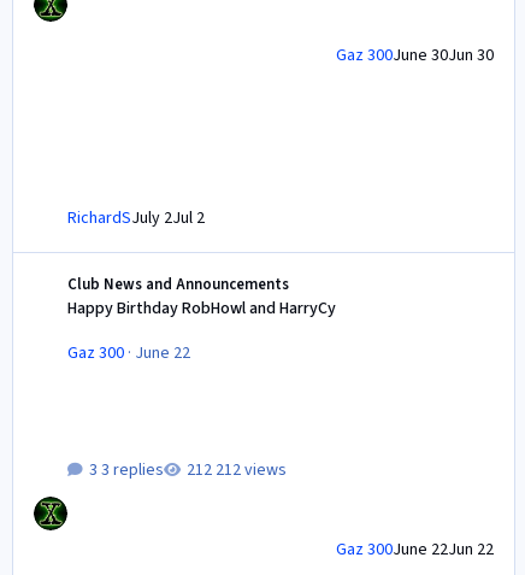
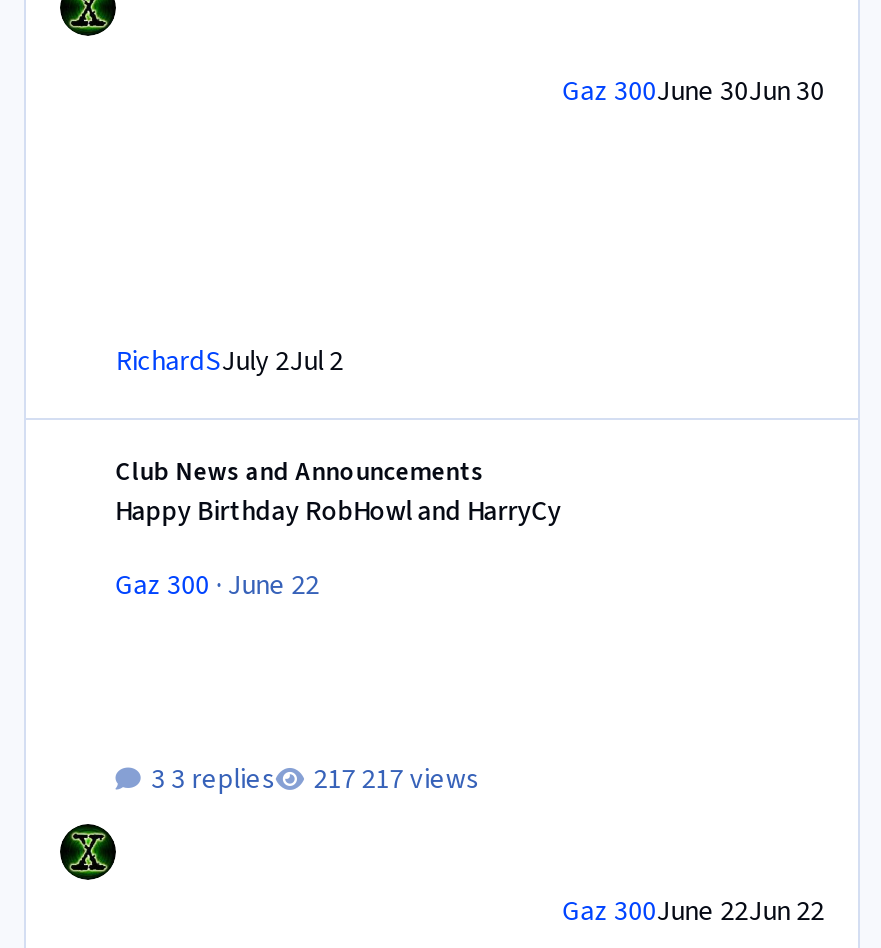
[215,458,286,483] 212 views -> [362,761,480,801] 217 views

